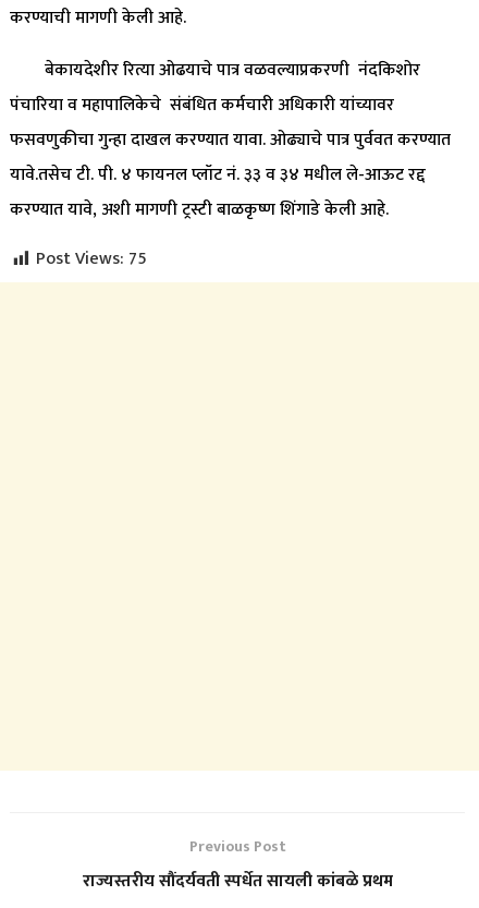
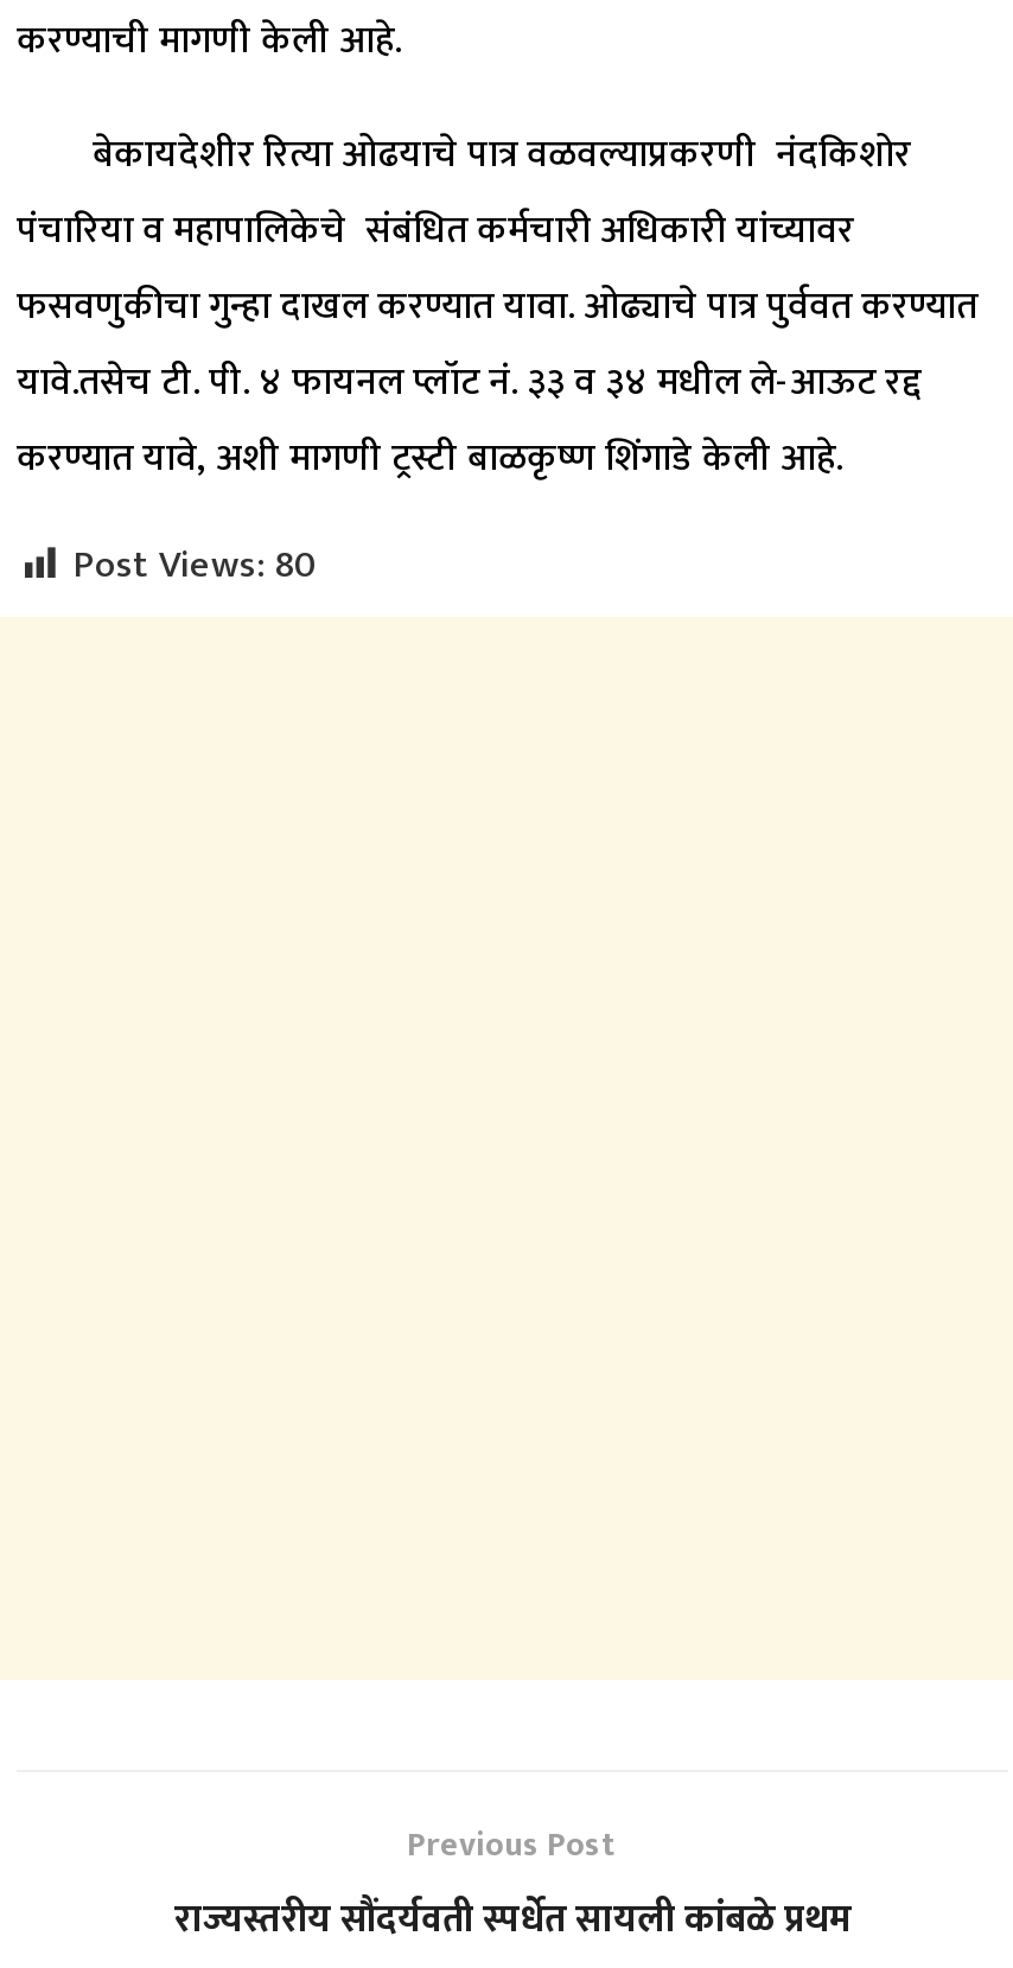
[36,245,147,274] Post Views: 75 -> [74,533,318,597] Post Views: 80

